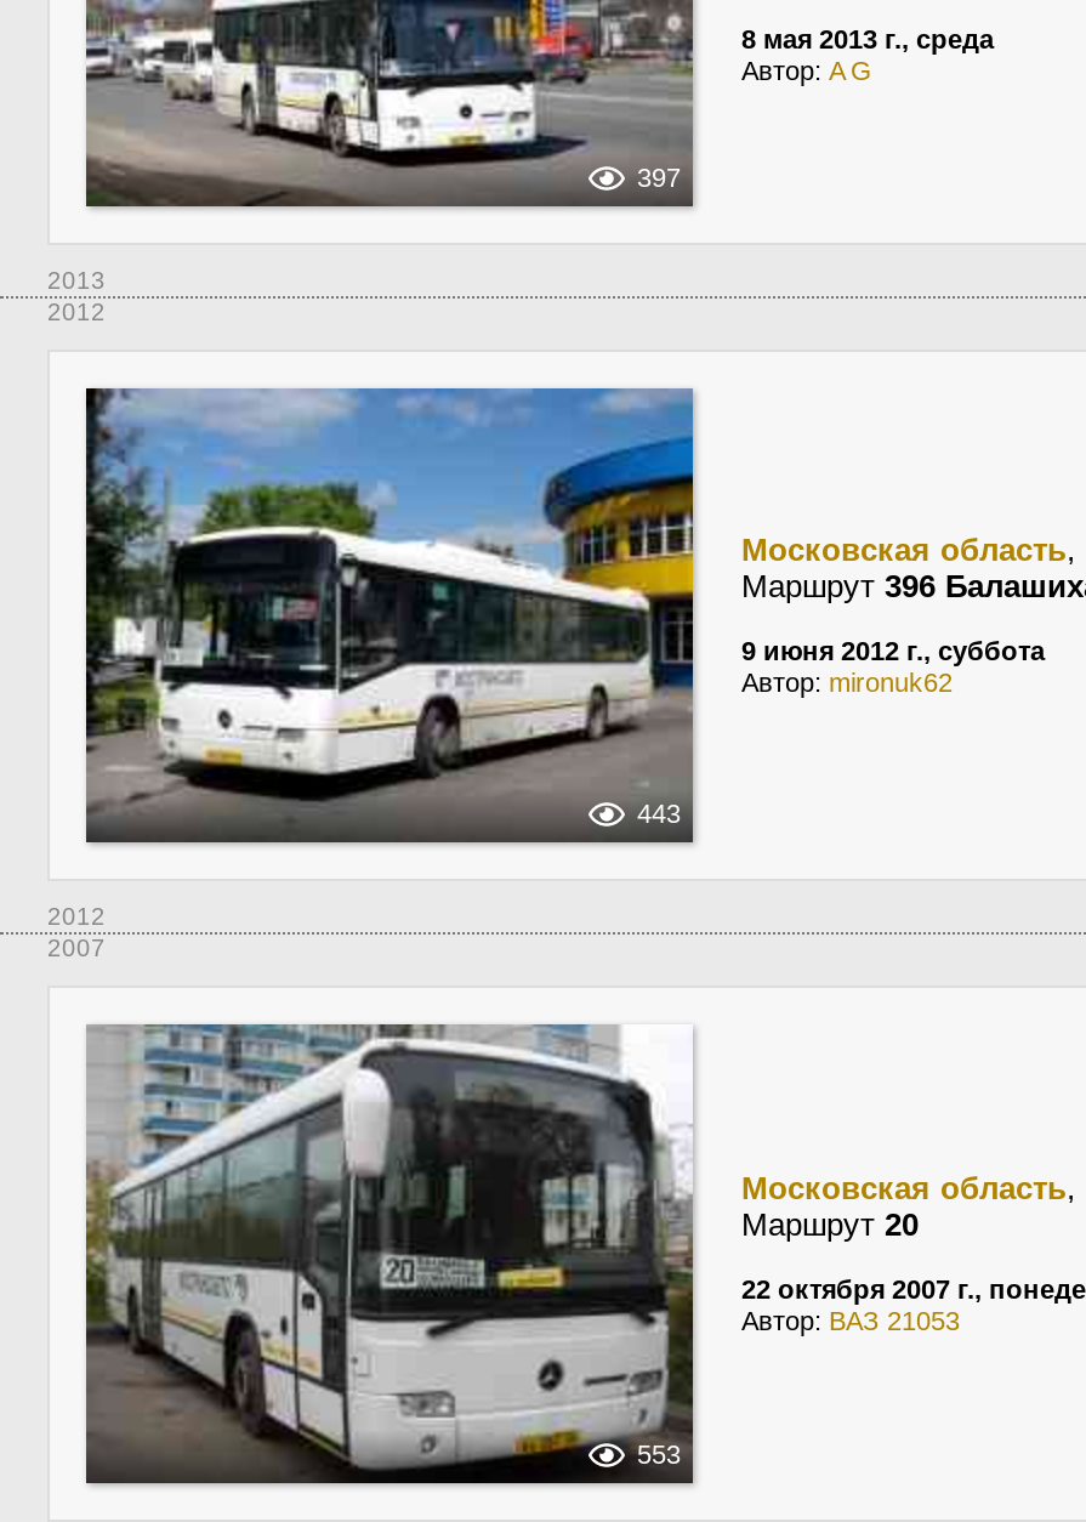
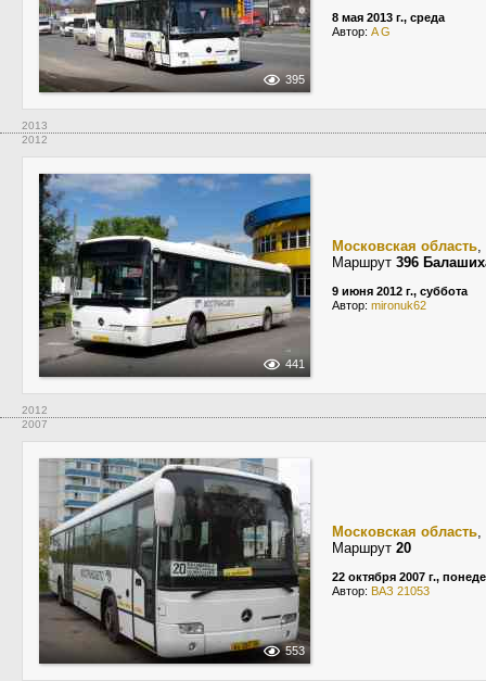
[637,163,681,192] 397 -> [285,73,305,86] 395
[637,799,681,828] 443 -> [285,357,305,370] 441

